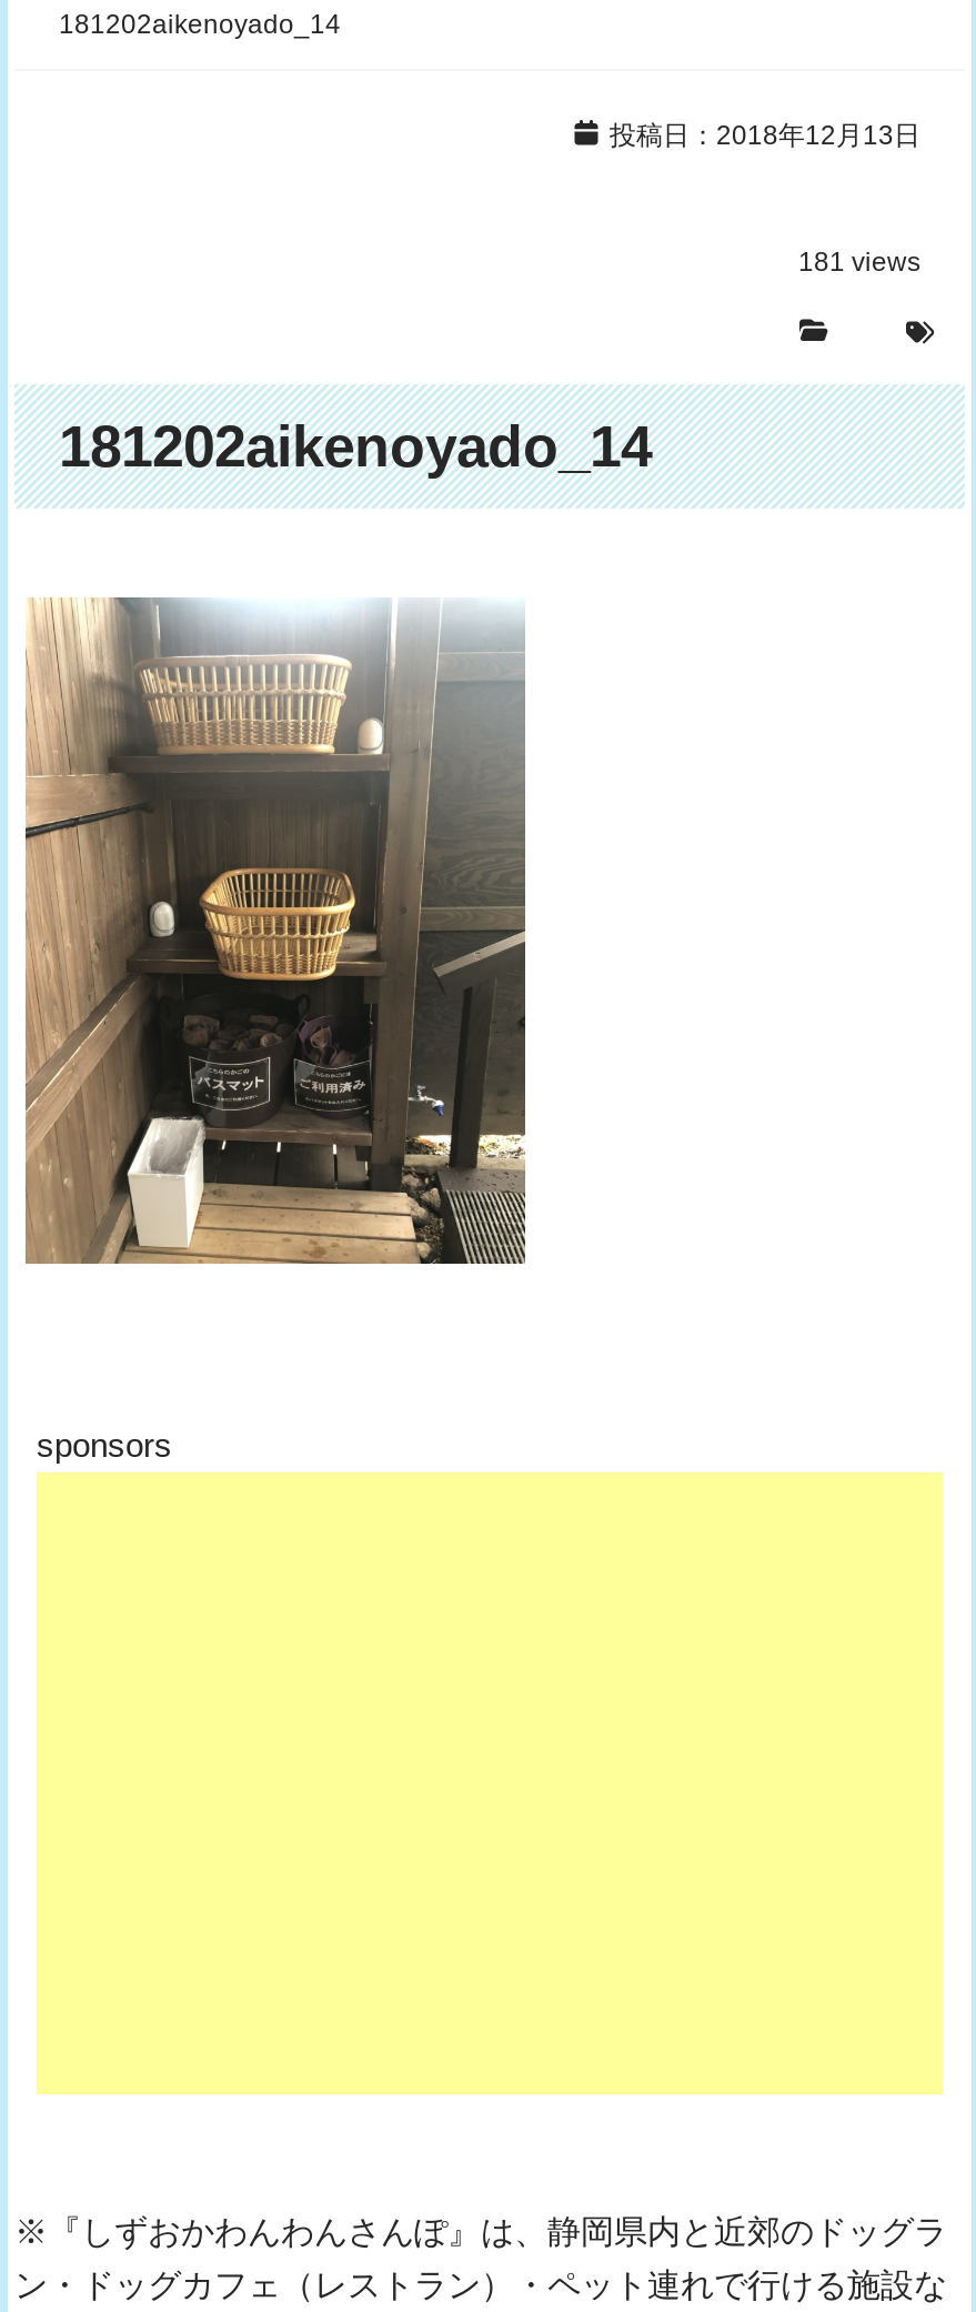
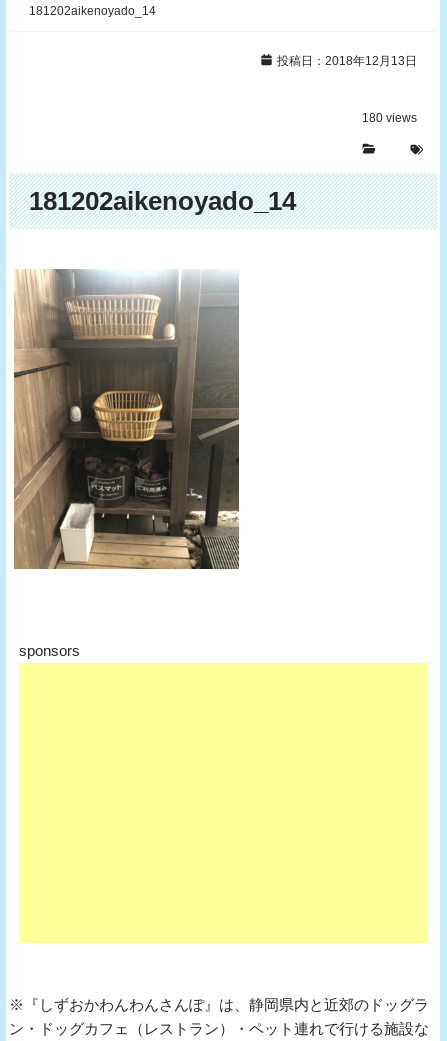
[798,245,920,277] 181 views -> [362,110,417,124] 180 views

